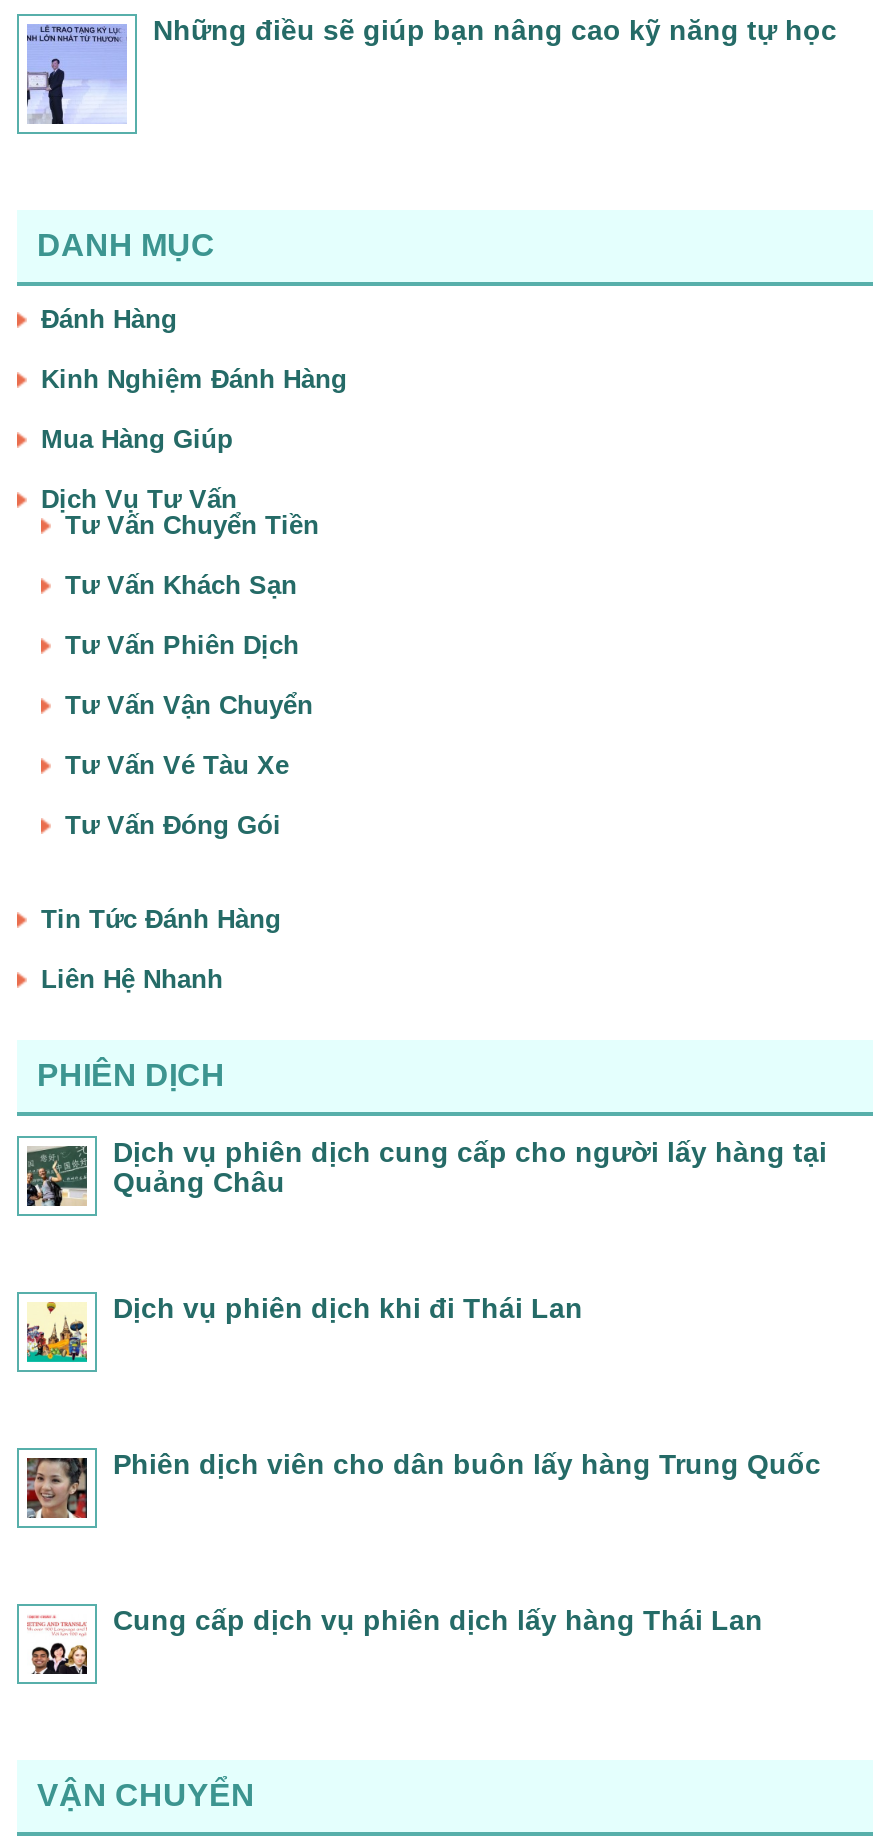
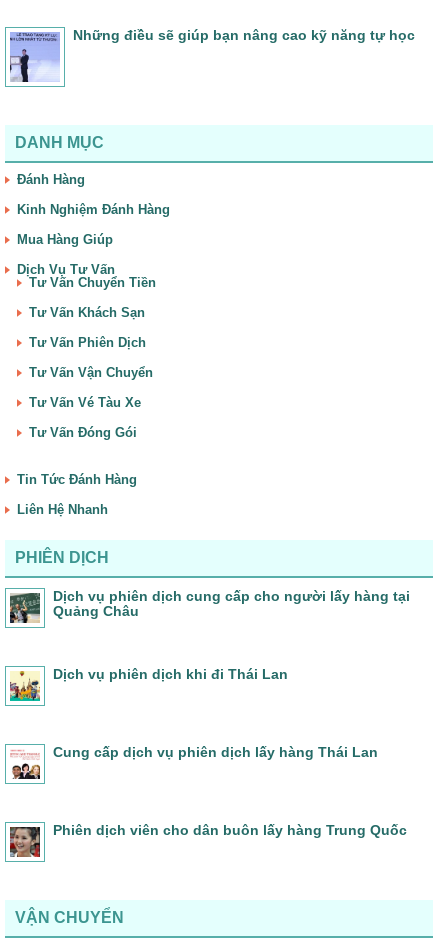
moved [25,1449,821,1520] -> [9,822,407,858]: [image] | Phiên dịch viên cho dân buôn lấy hàng Trung Quốc
moved [113,1605,763,1637] -> [53,744,378,760]: Cung cấp dịch vụ phiên dịch lấy hàng Thái Lan

